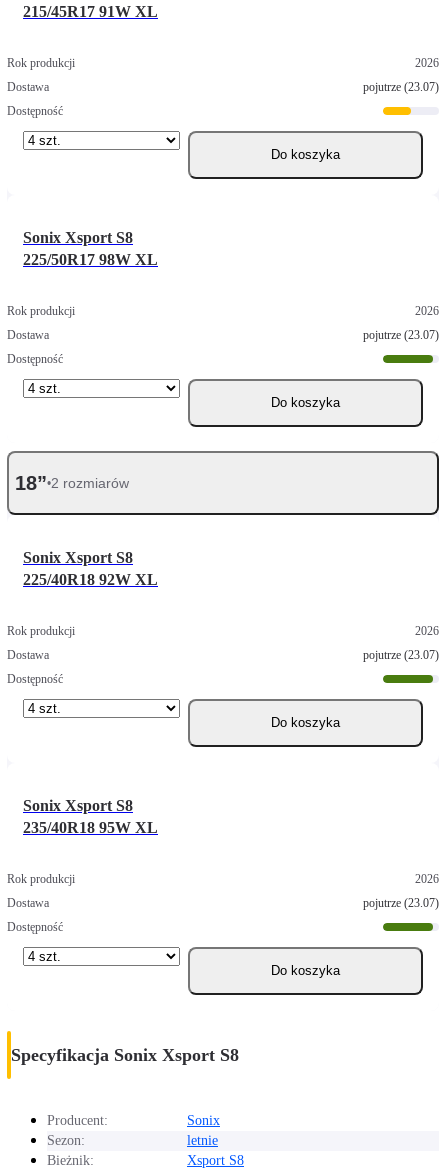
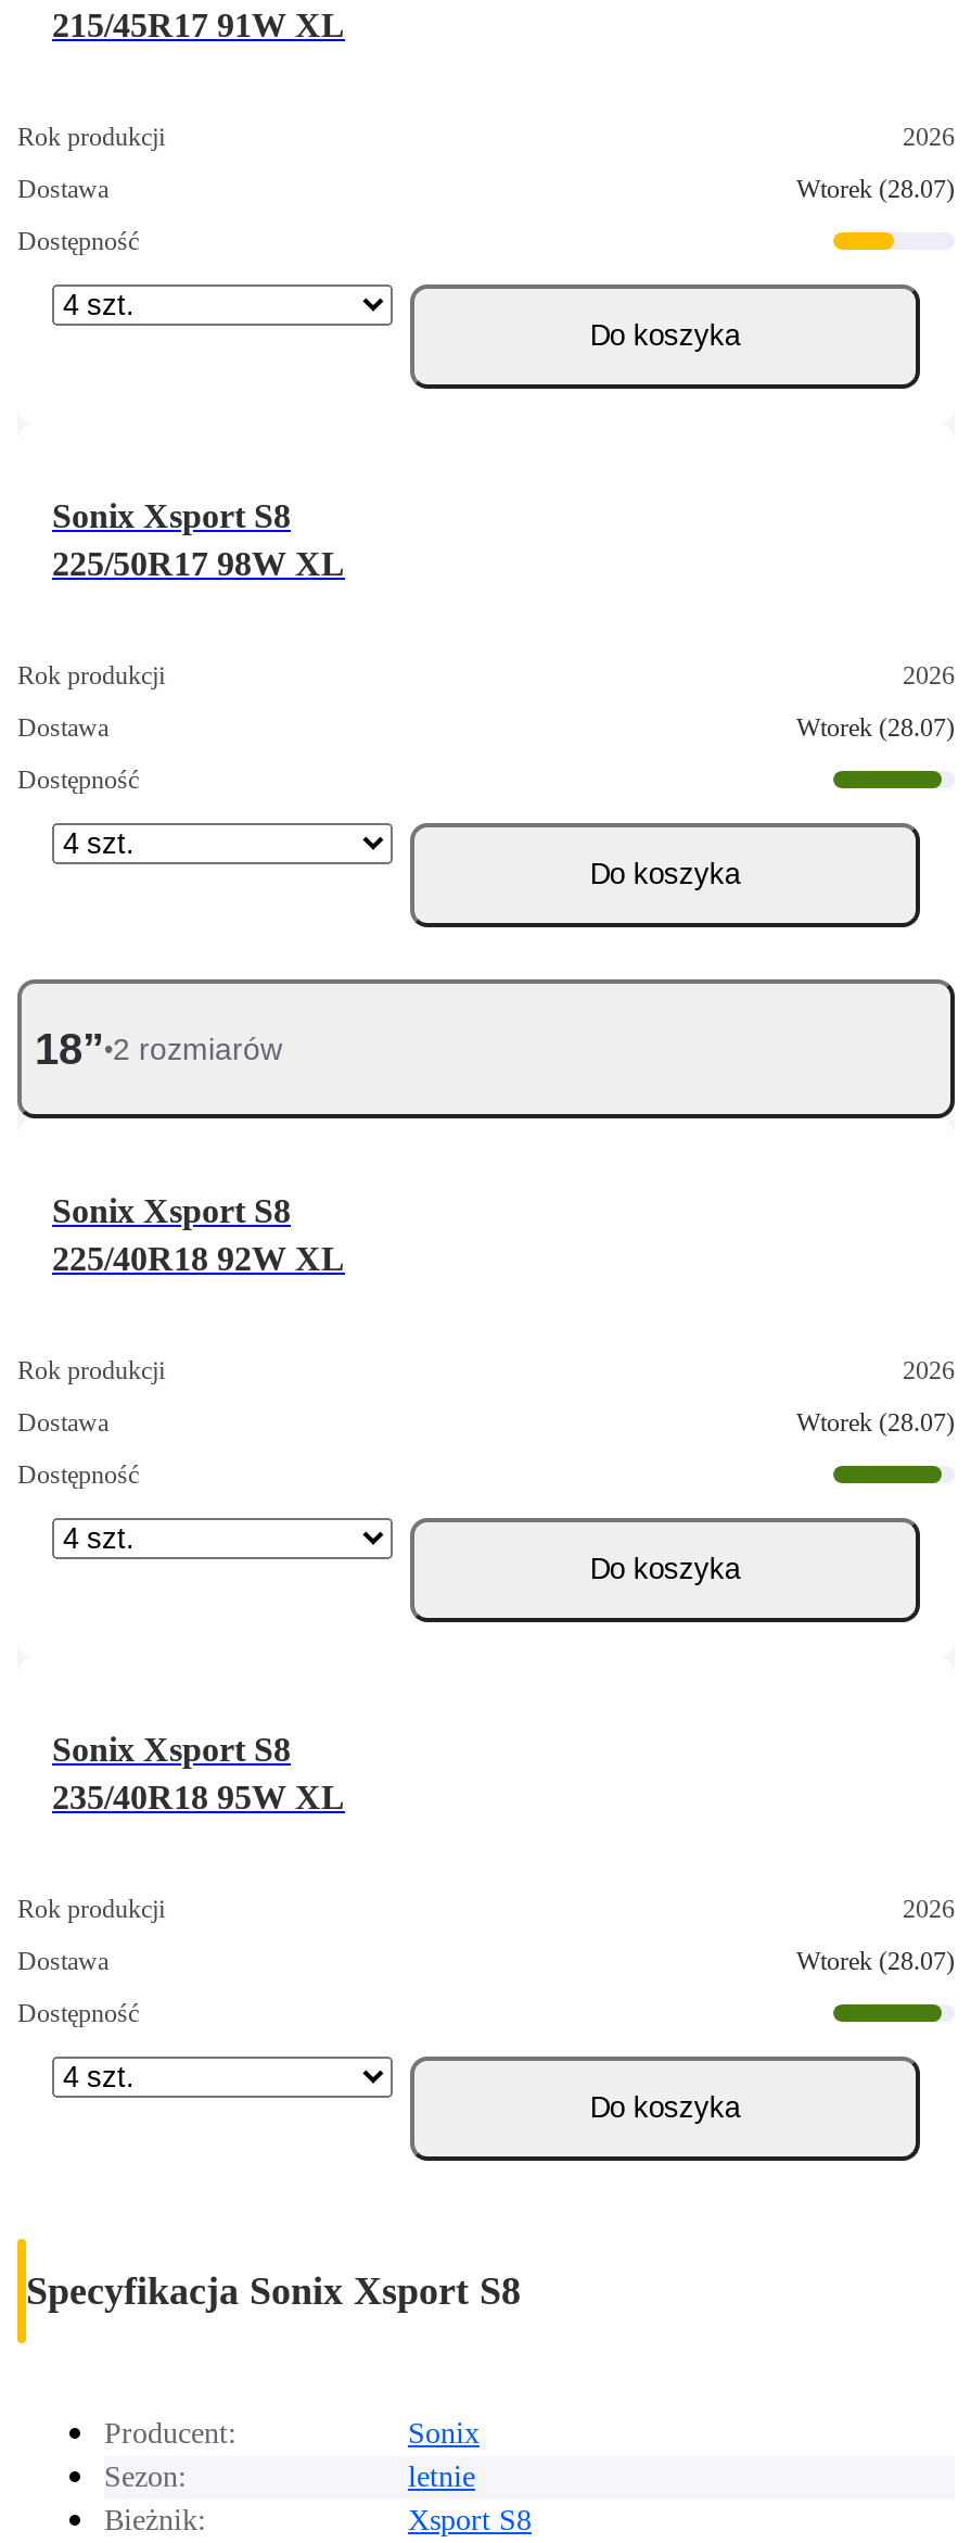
[363,80,439,94] pojutrze (23.07) -> [796,174,955,204] Wtorek (28.07)
[363,328,439,342] pojutrze (23.07) -> [796,712,955,742] Wtorek (28.07)
[363,648,439,662] pojutrze (23.07) -> [796,1407,955,1437] Wtorek (28.07)
[363,896,439,910] pojutrze (23.07) -> [796,1946,955,1976] Wtorek (28.07)

